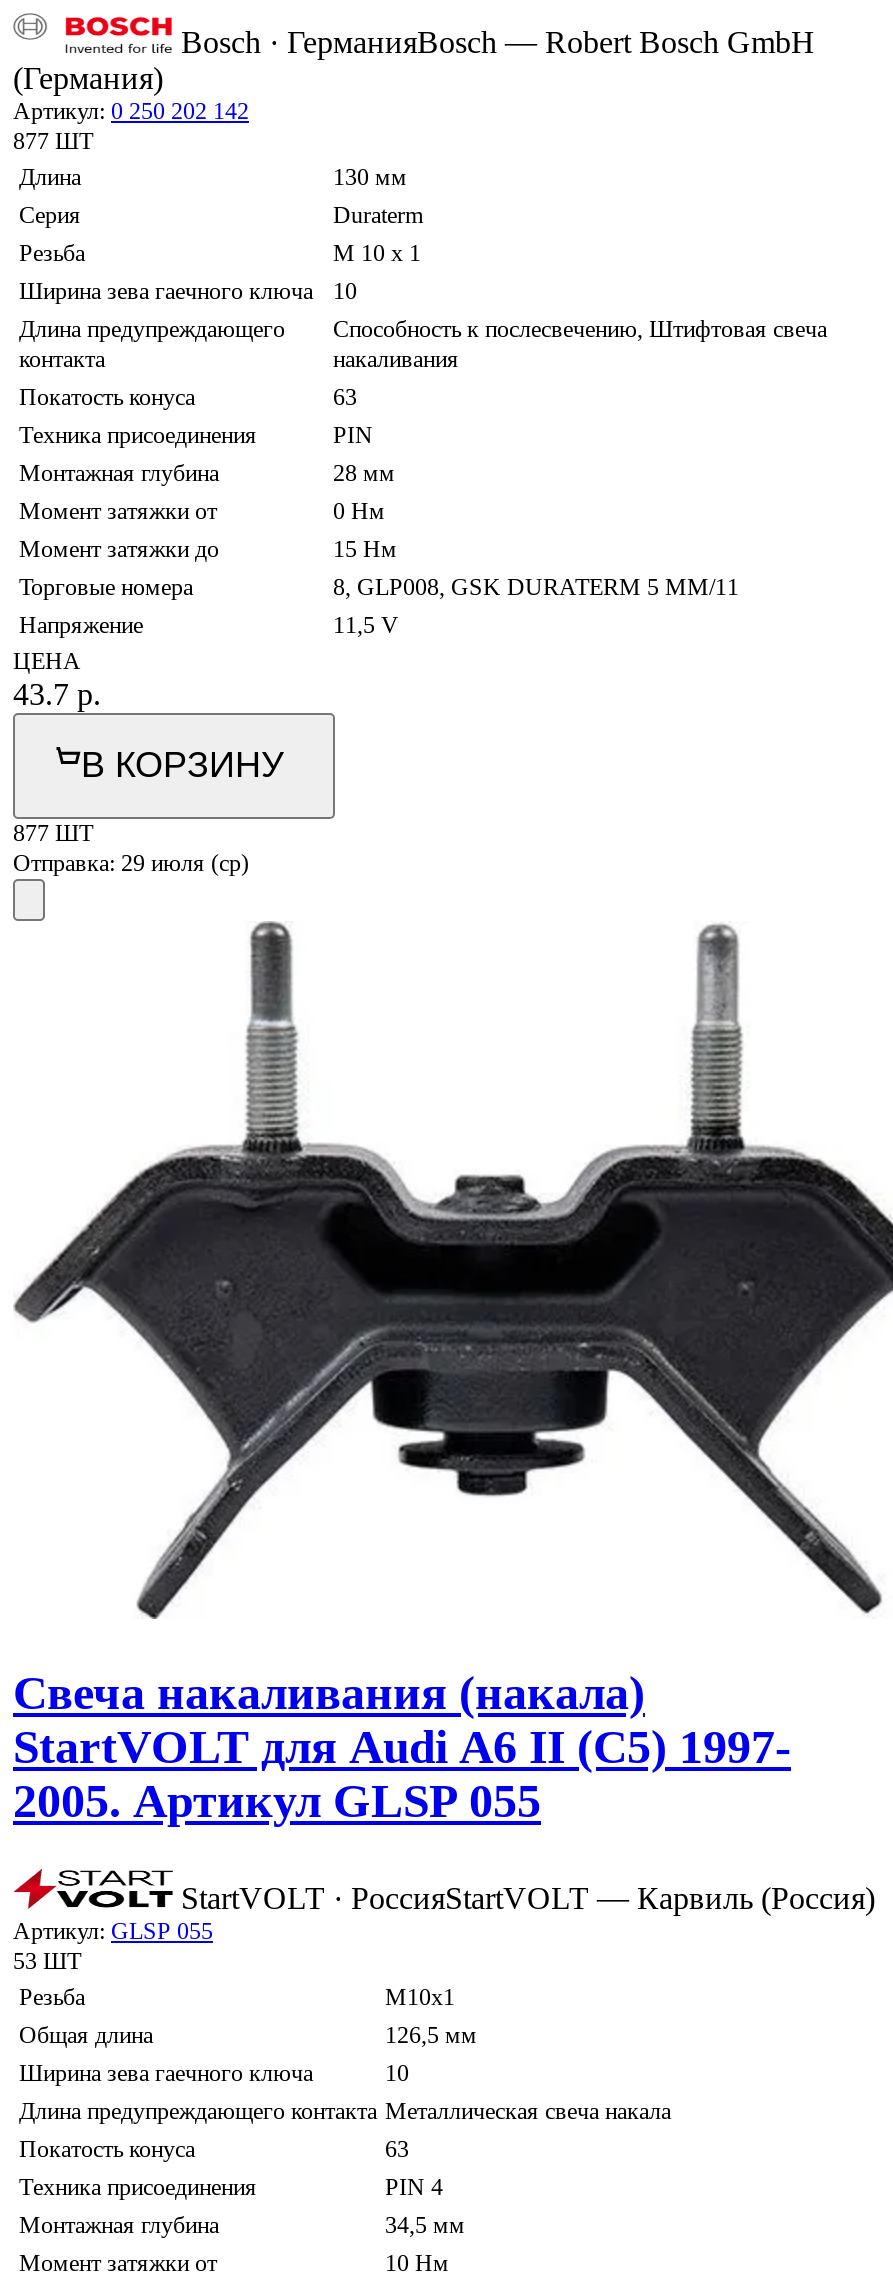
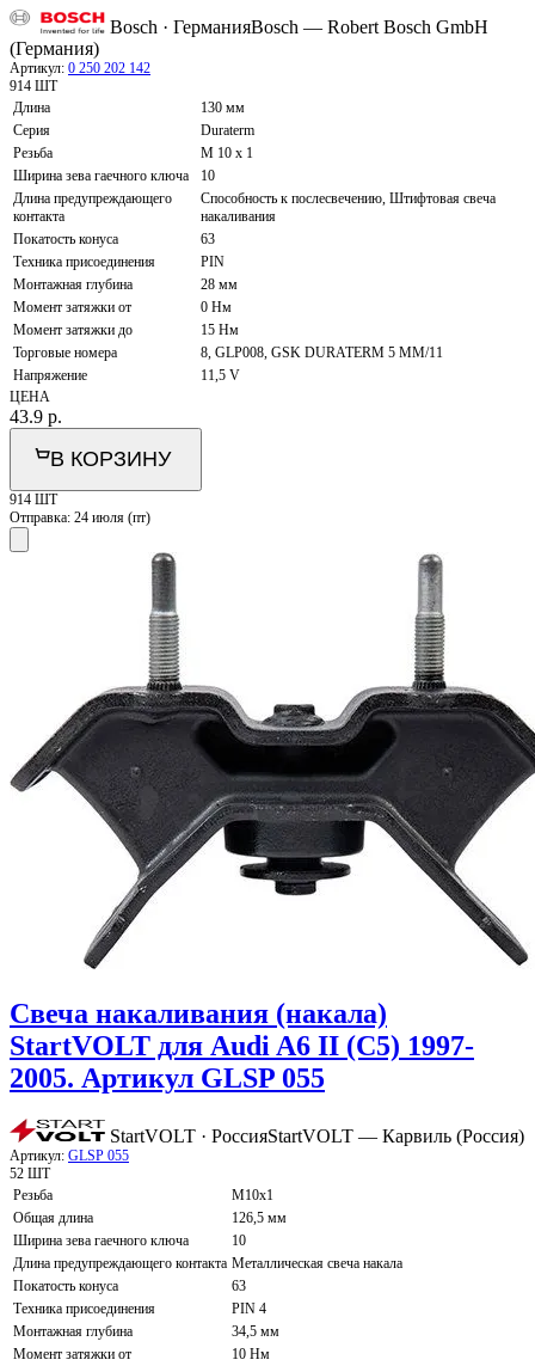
[13,128,93,156] 877 ШТ -> [10,78,57,95] 914 ШТ
[13,678,101,712] 43.7 р. -> [10,407,62,427] 43.9 р.
[13,820,93,848] 877 ШТ -> [10,492,57,508] 914 ШТ
[13,850,249,878] Отправка: 29 июля (ср) -> [10,509,150,526] Отправка: 24 июля (пт)
[13,1947,81,1975] 53 ШТ -> [10,1165,50,1182] 52 ШТ

